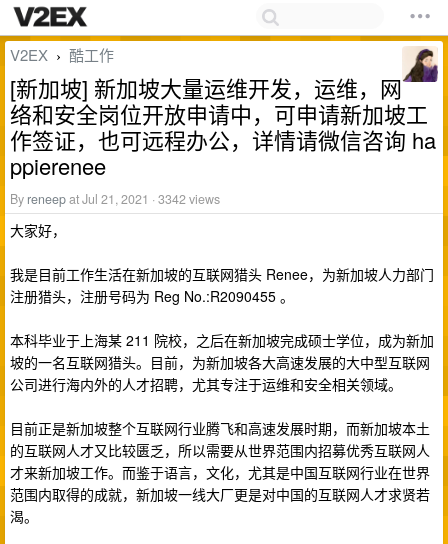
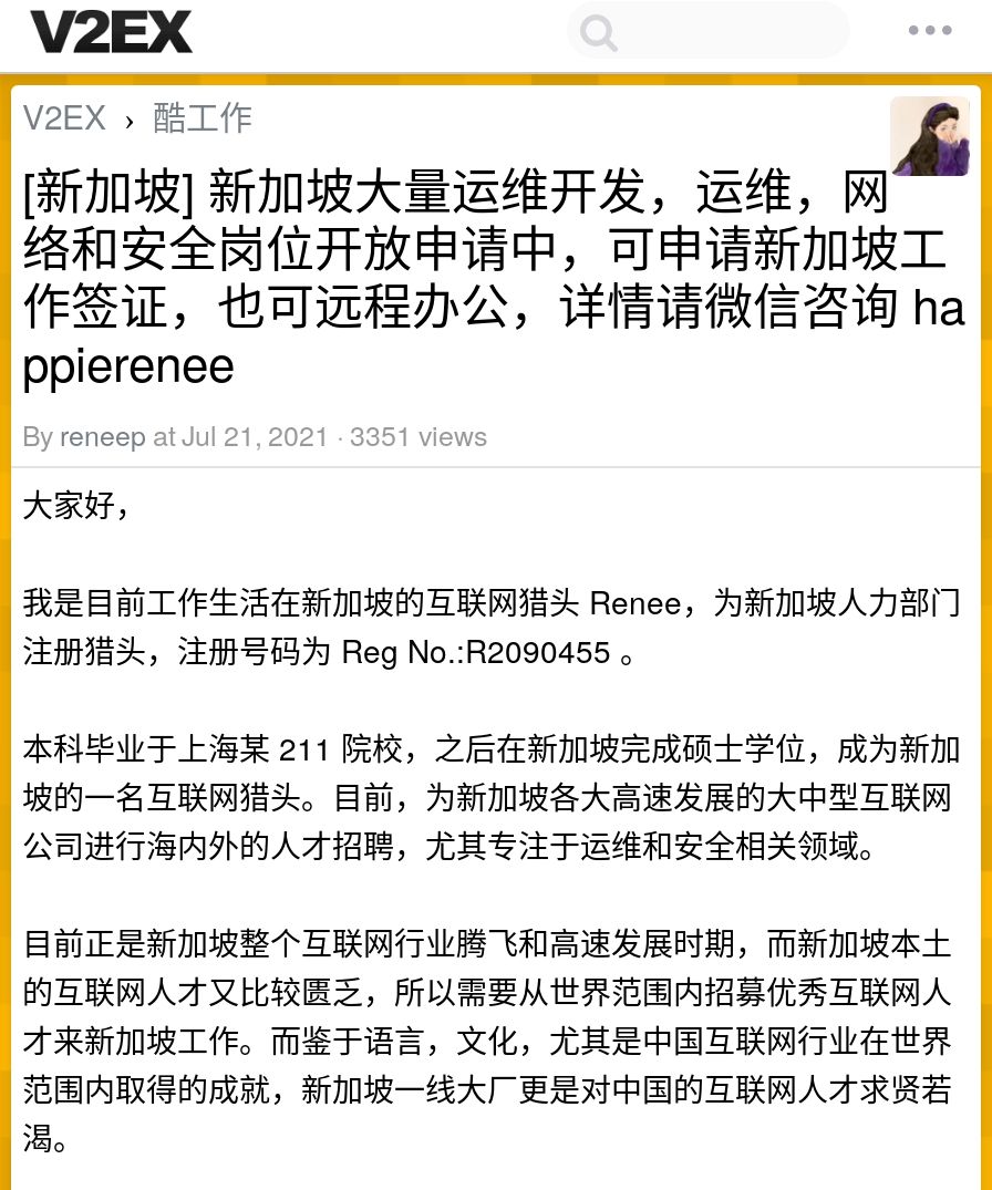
[10,190,220,208] By reneep at Jul 21, 2021 · 3342 views -> [22,415,487,455] By reneep at Jul 21, 2021 · 3351 views

